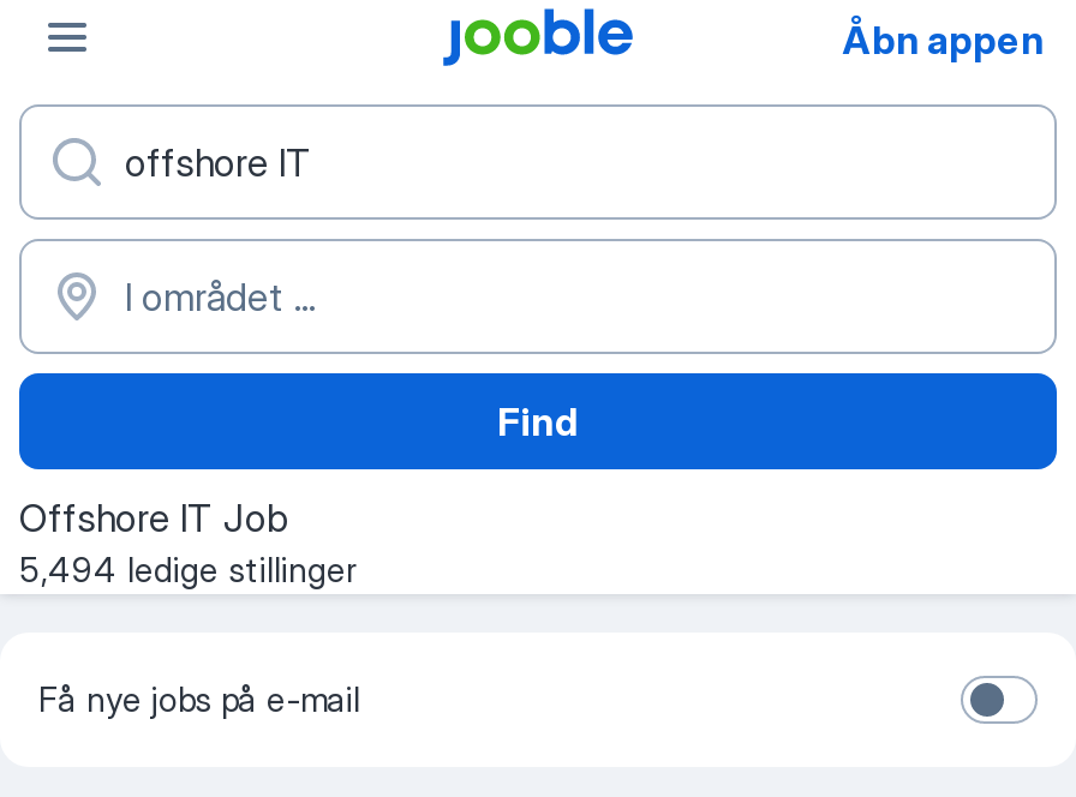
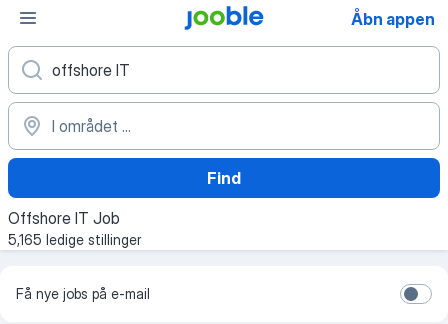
[19,549,355,589] 5,494 ledige stillinger -> [8,231,141,248] 5,165 ledige stillinger

